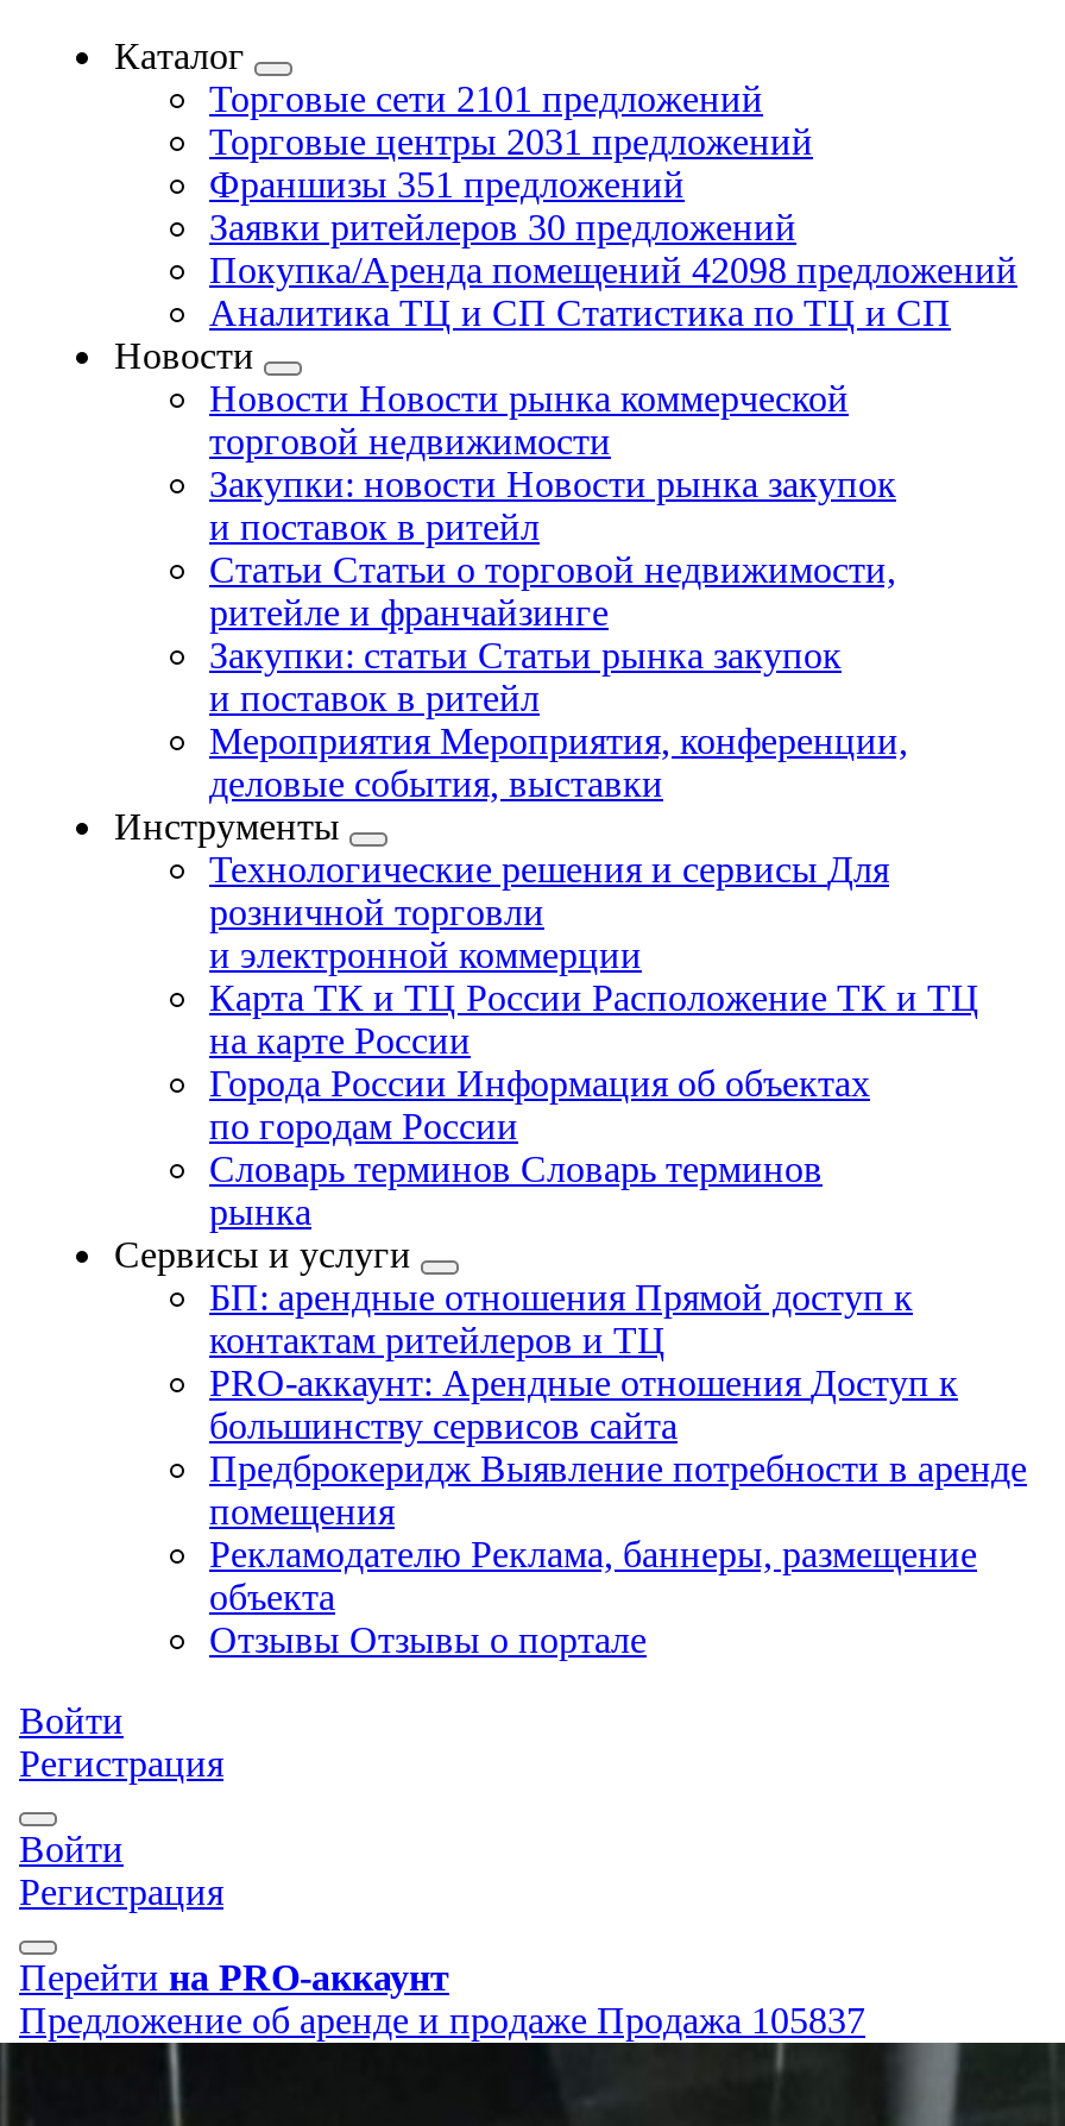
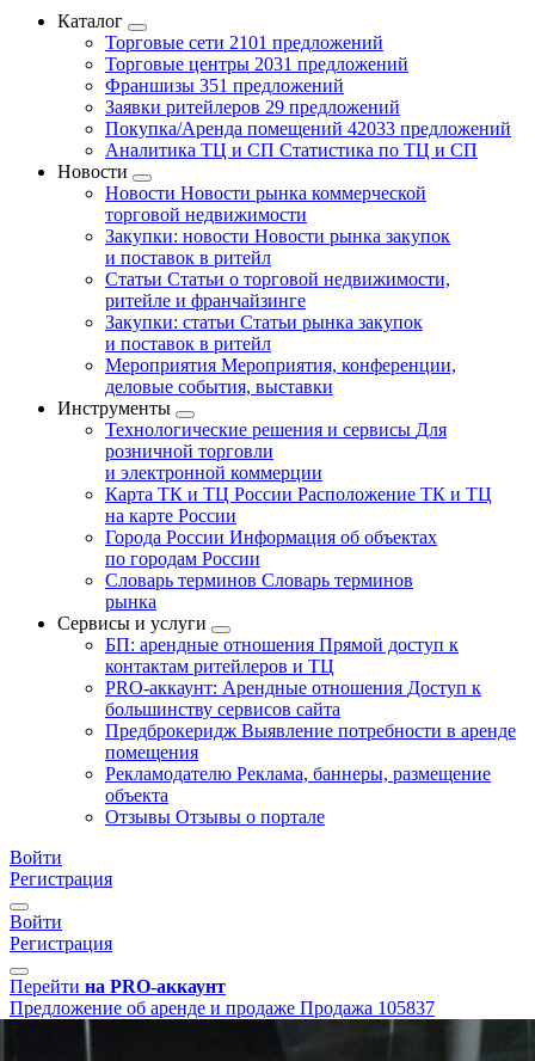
[209,207,796,247] Заявки ритейлеров 30 предложений -> [105,97,400,117] Заявки ритейлеров 29 предложений
[209,250,1017,290] Покупка/Аренда помещений 42098 предложений -> [105,118,511,139] Покупка/Аренда помещений 42033 предложений

